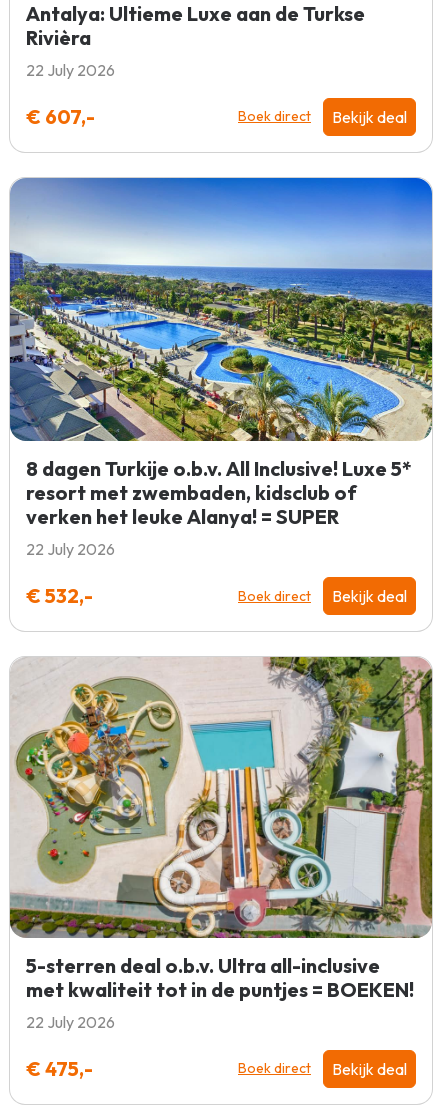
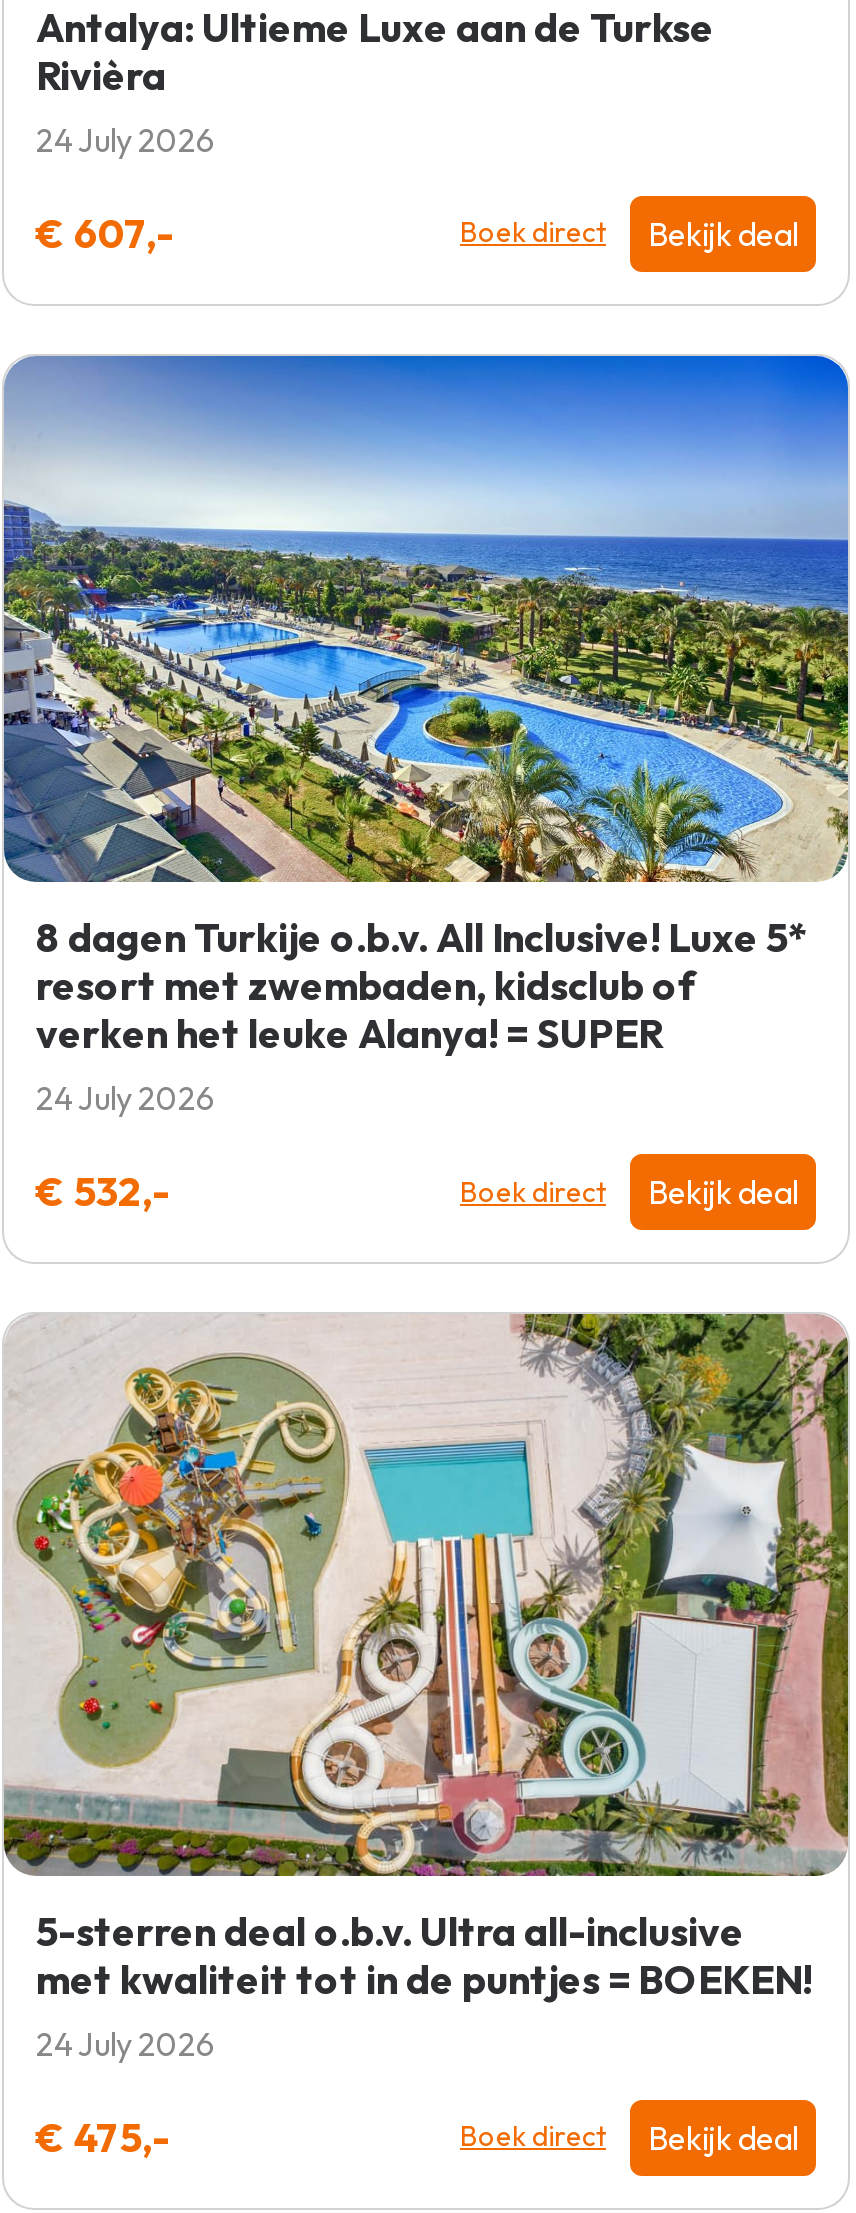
[26,60,115,80] 22 July 2026 -> [36,119,214,159] 24 July 2026
[26,539,115,559] 22 July 2026 -> [36,1079,214,1119] 24 July 2026
[26,1012,115,1032] 22 July 2026 -> [36,2024,214,2064] 24 July 2026

